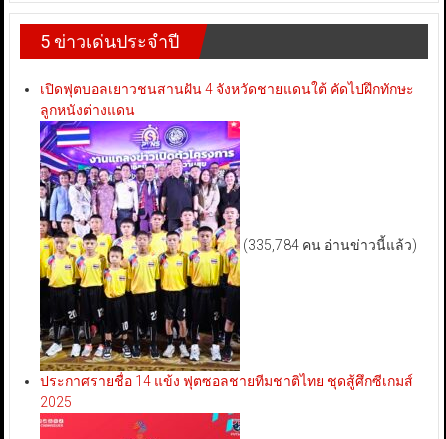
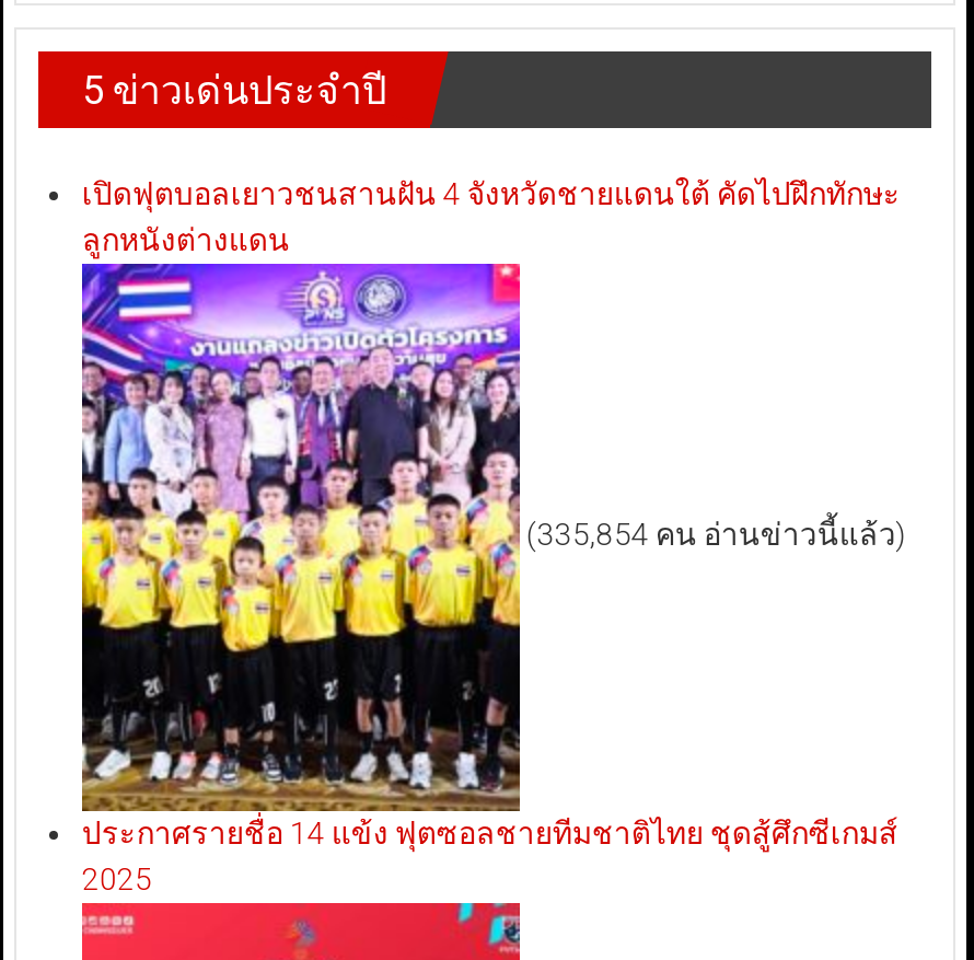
[243,237,417,253] (335,784 คน อ่านข่าวนี้แล้ว) -> [526,517,907,552] (335,854 คน อ่านข่าวนี้แล้ว)

